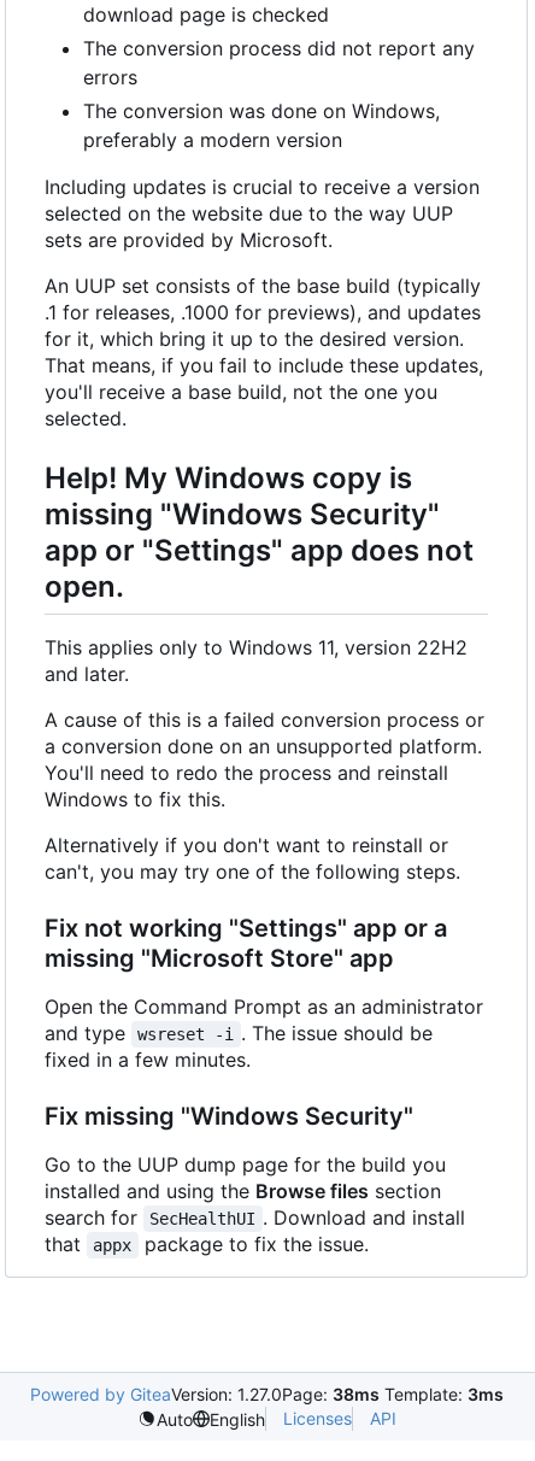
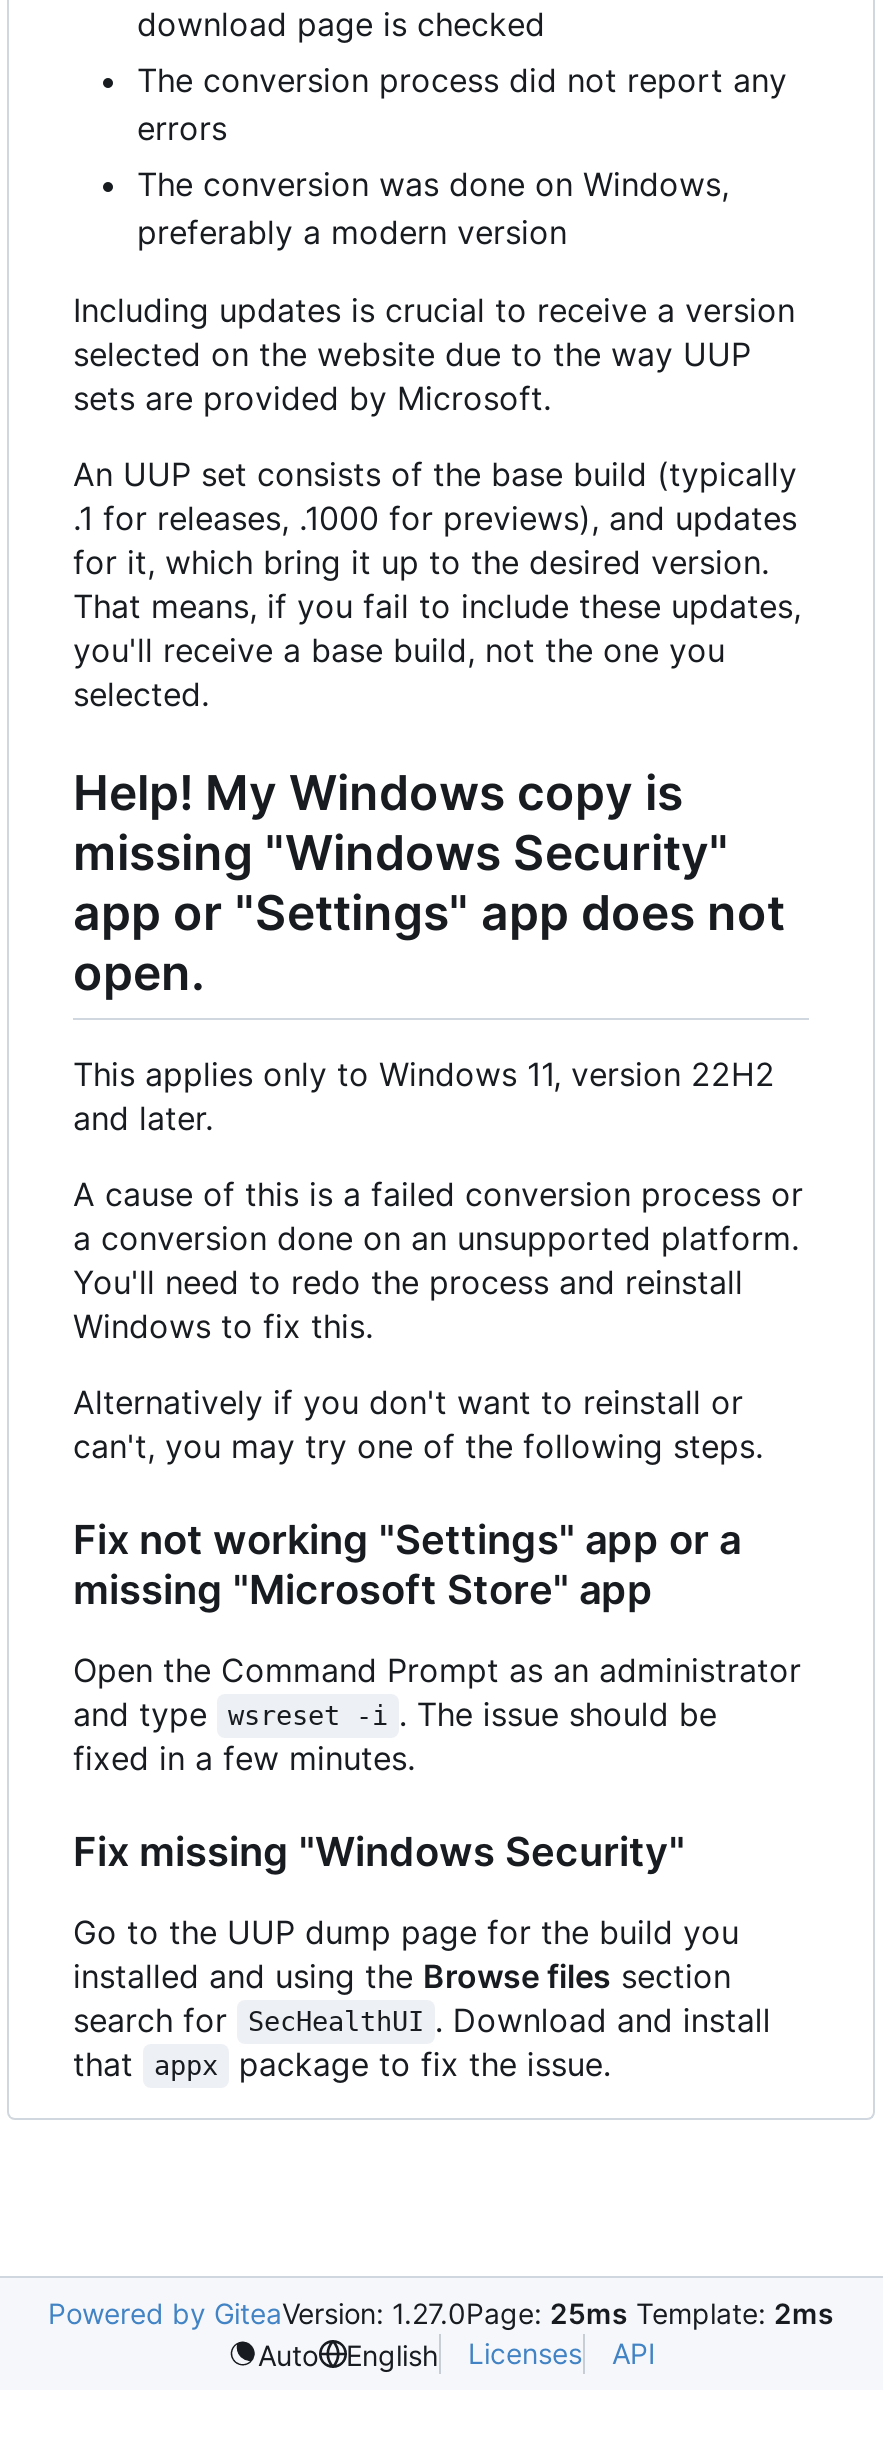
[30,1384,503,1404] Powered by GiteaVersion: 1.27.0Page: 38ms Template: 3ms -> [48,2296,834,2330] Powered by GiteaVersion: 1.27.0Page: 25ms Template: 2ms

